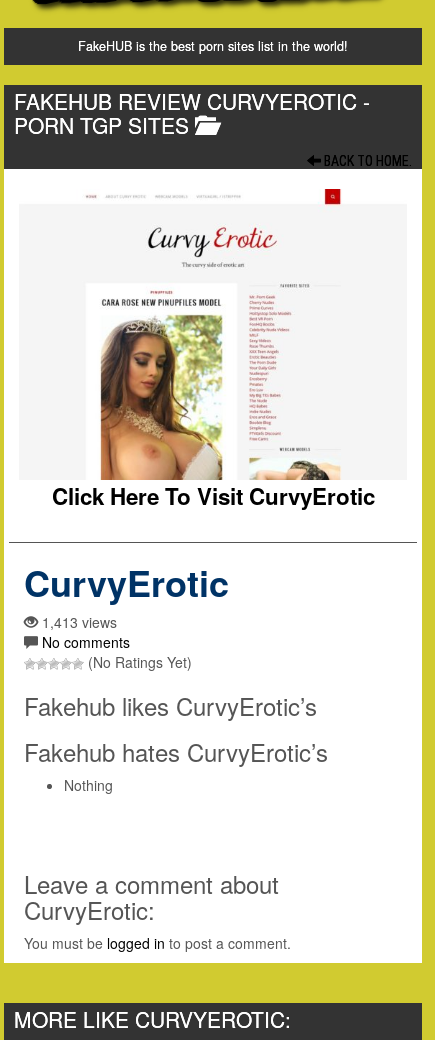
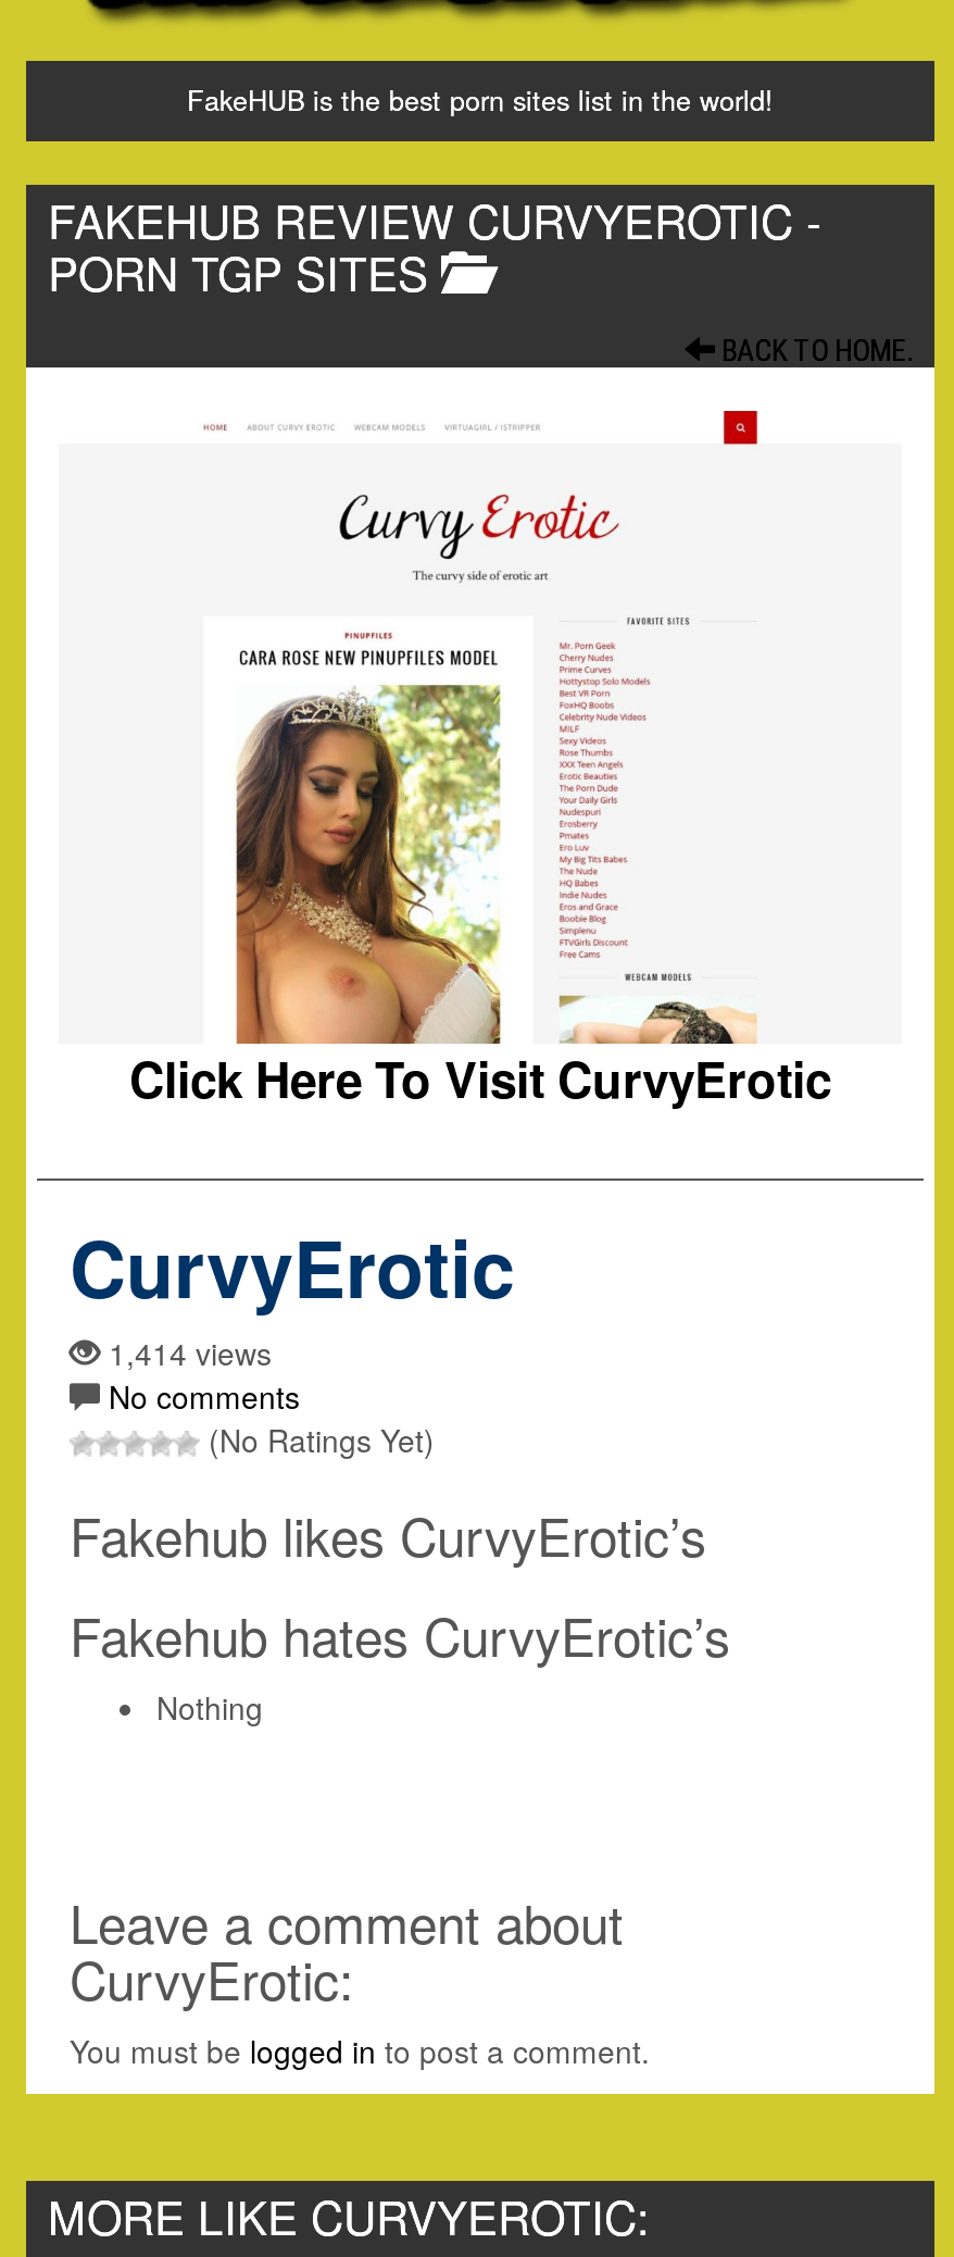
[38,612,117,632] 1,413 views -> [100,1331,272,1374] 1,414 views

